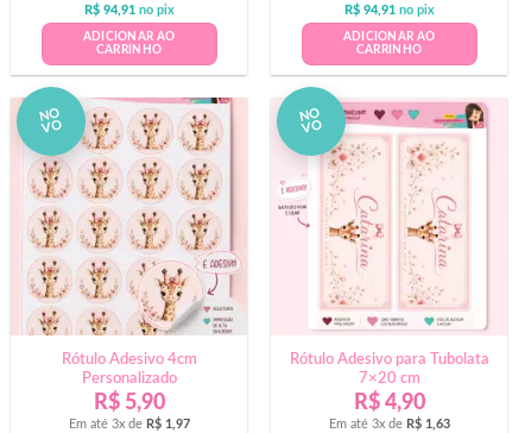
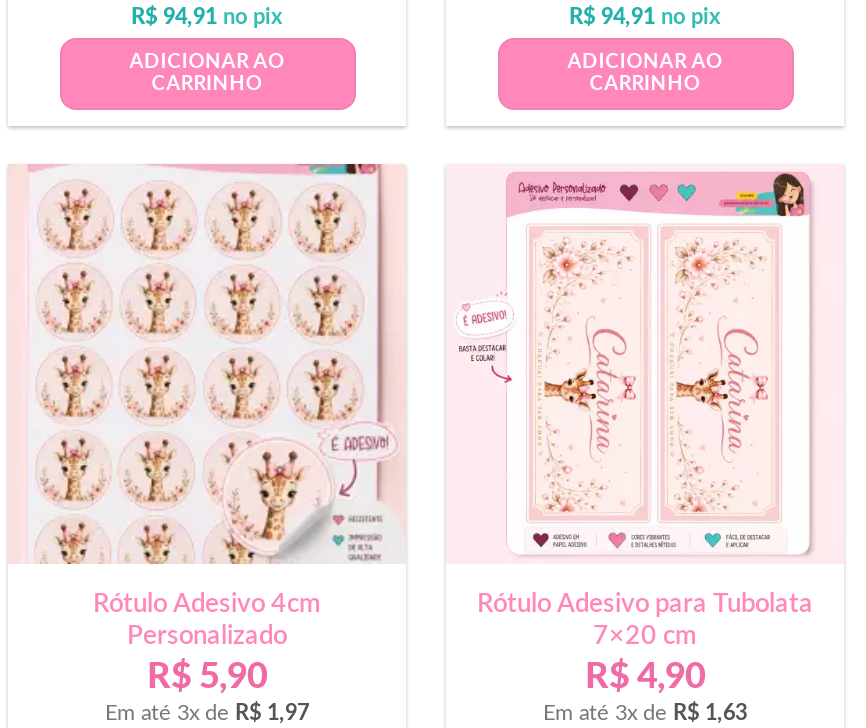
[15,86,88,159] [image] -> [16,146,138,272] [image]
[276,86,348,161] [image] -> [454,146,576,274] [image]
[38,106,63,135] NO | VO -> none
[298,106,323,135] NO | VO -> none

